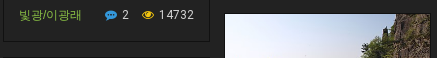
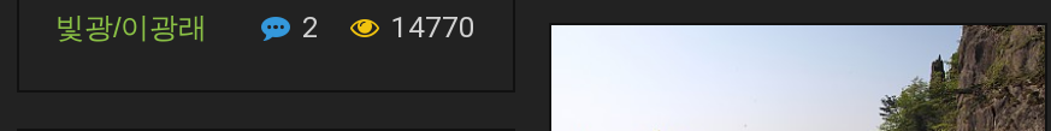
[118,8,193,22] 2 14732 -> [295,11,476,44] 2 14770

